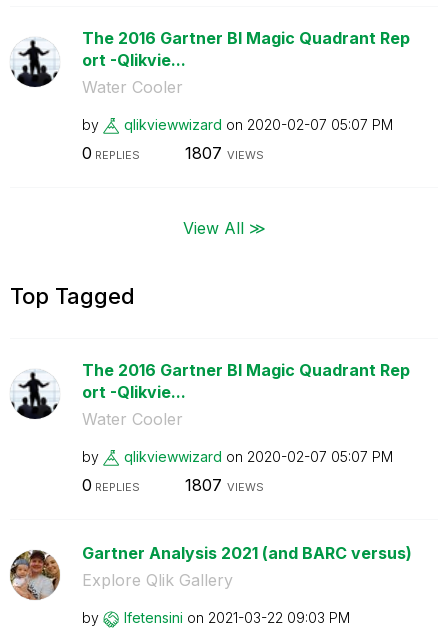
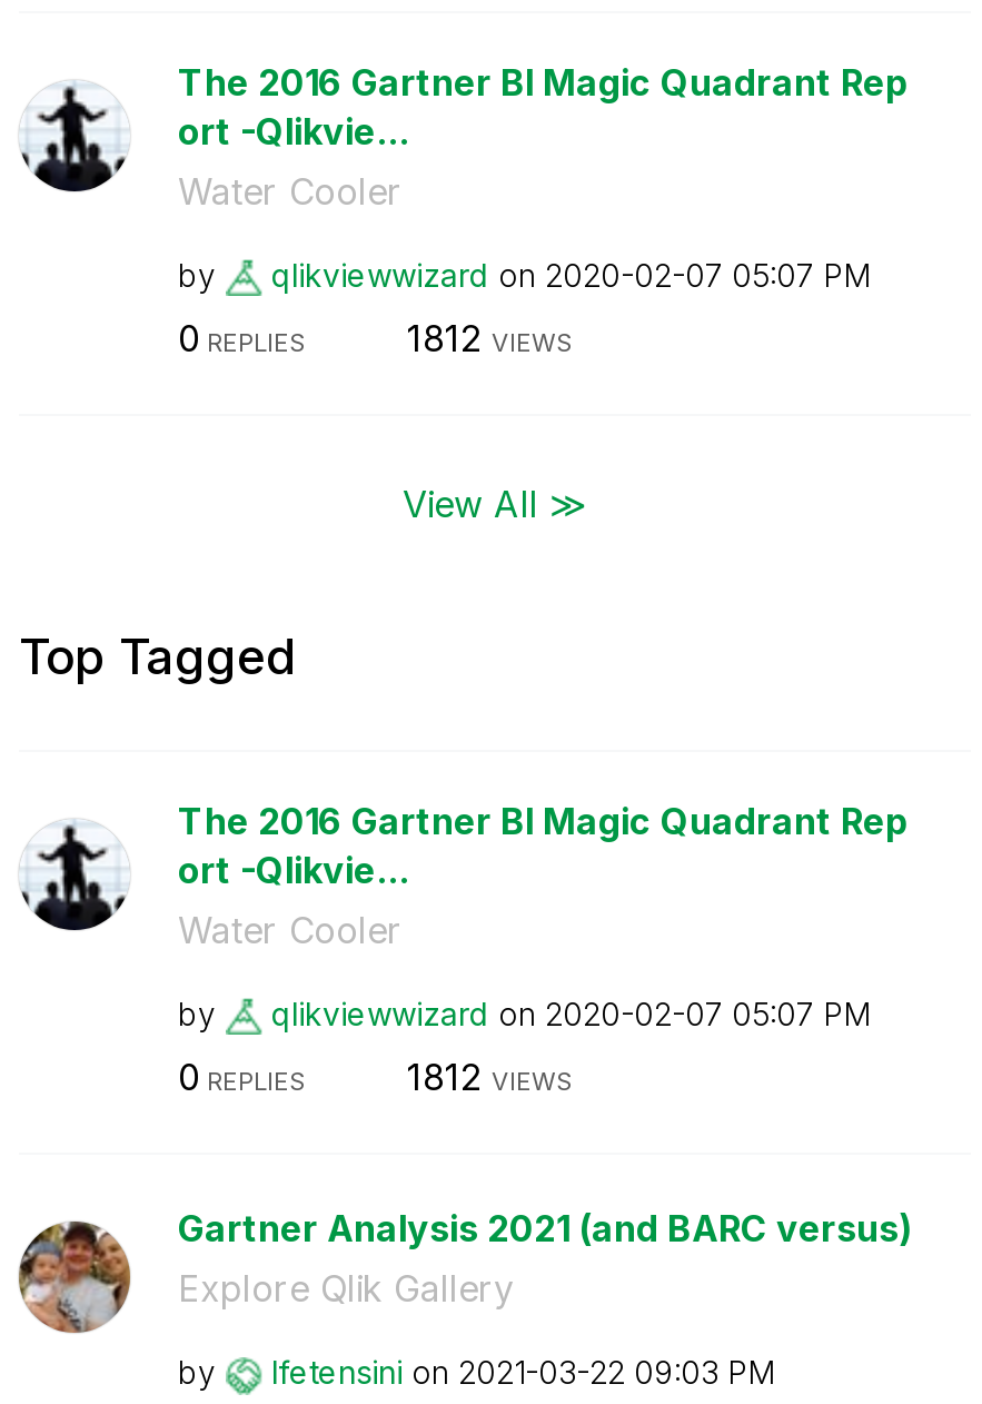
[184,143,263,163] 1807 VIEWS -> [407,316,574,360] 1812 VIEWS
[184,475,263,495] 1807 VIEWS -> [407,1055,574,1099] 1812 VIEWS

